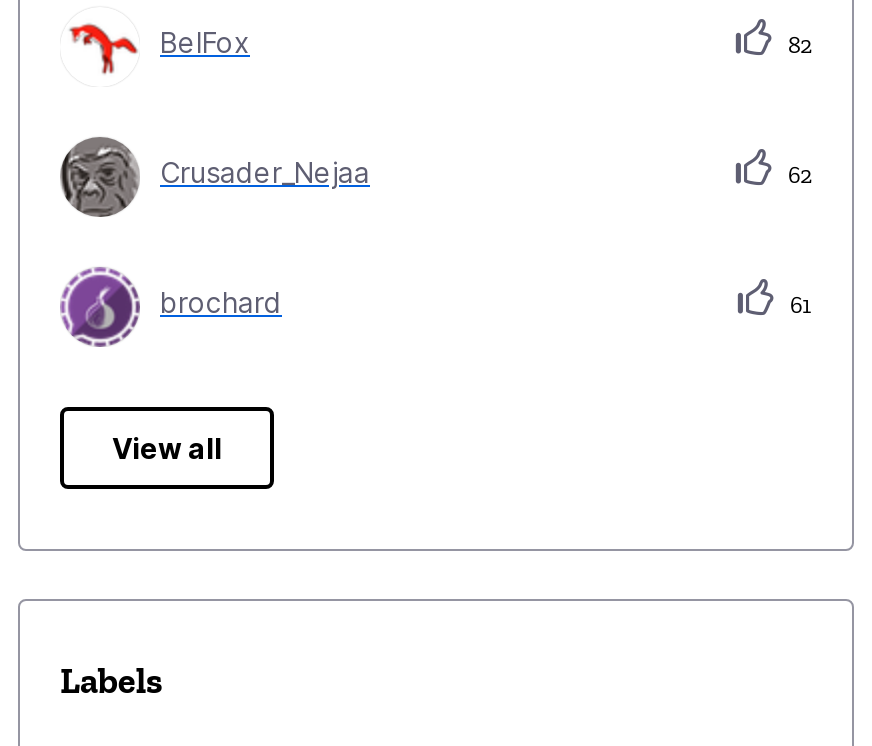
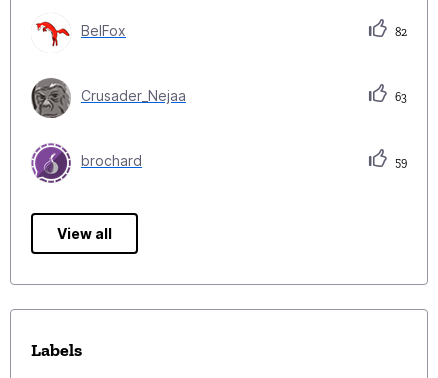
[782,161,812,189] 62 -> [392,90,407,104] 63
[784,291,812,319] 61 -> [392,155,407,169] 59

